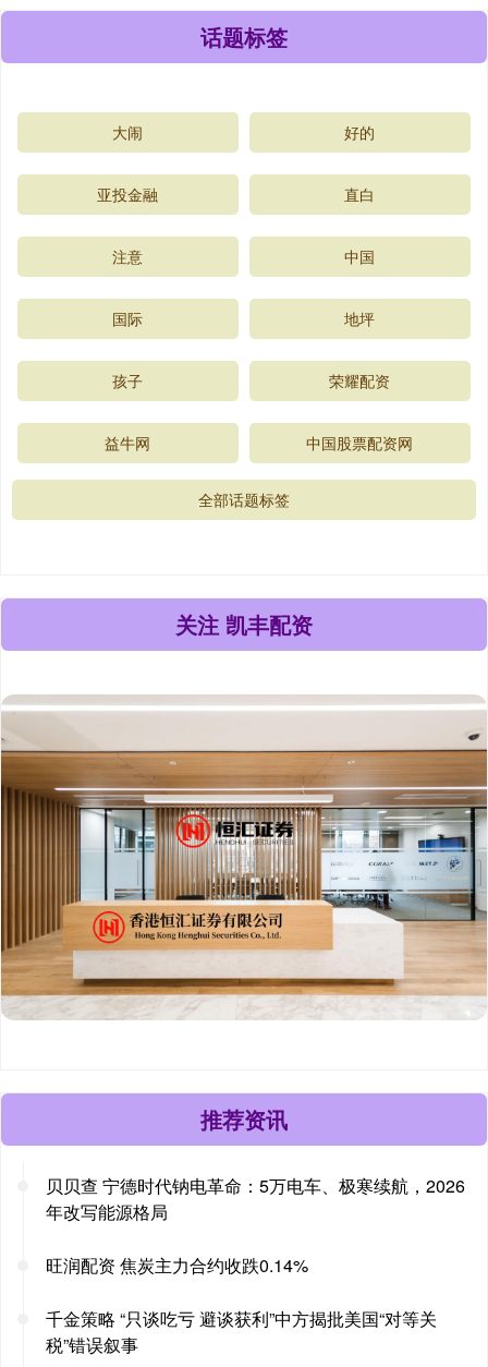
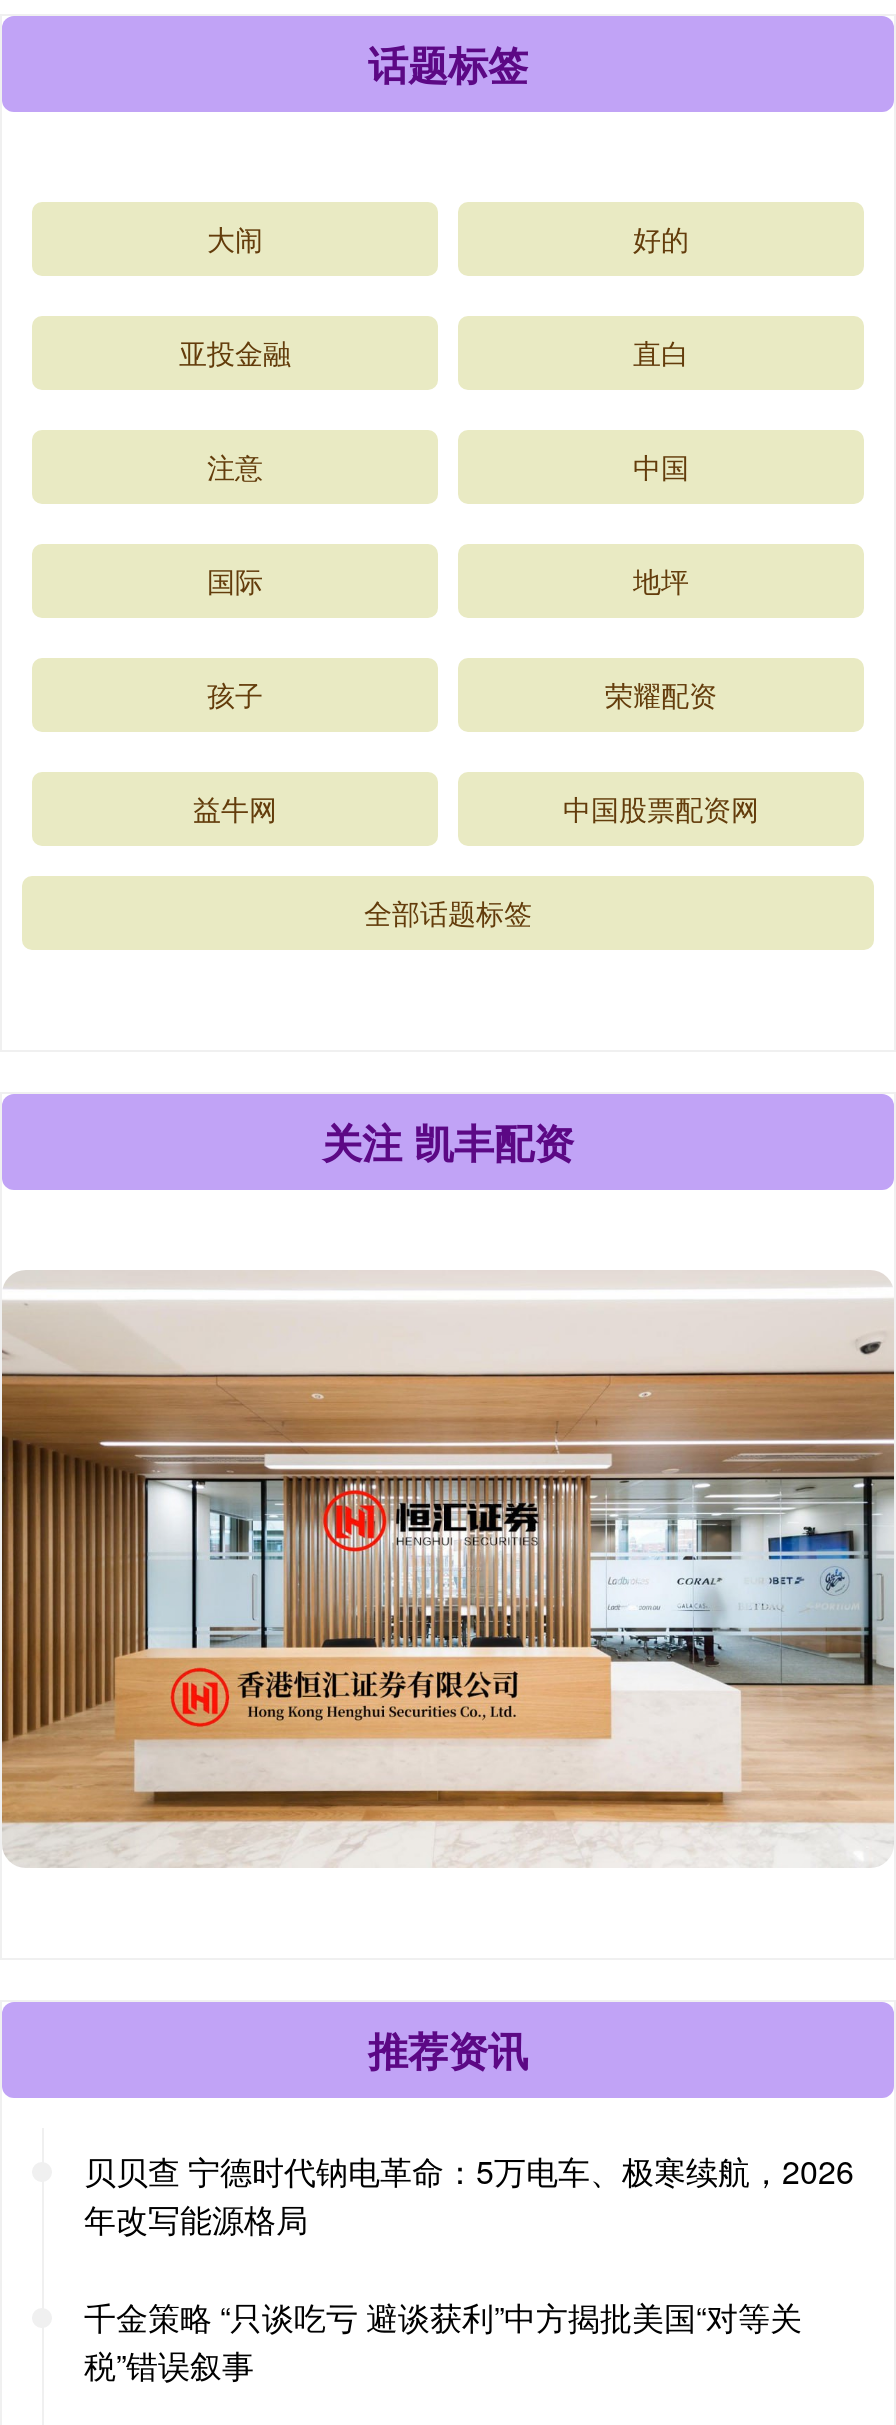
[46,1252,308,1277] 旺润配资 焦炭主力合约收跌0.14% -> none

